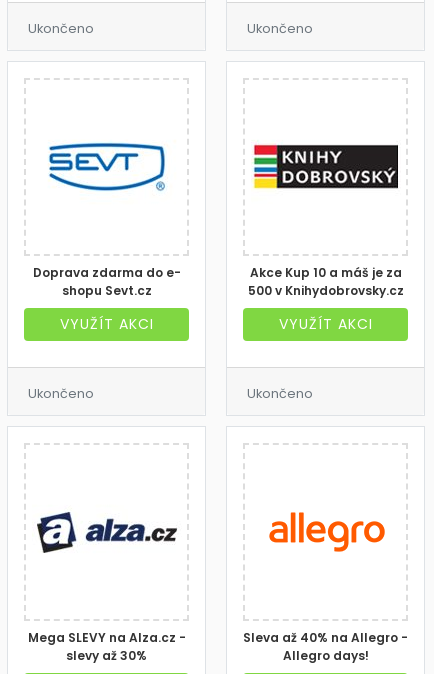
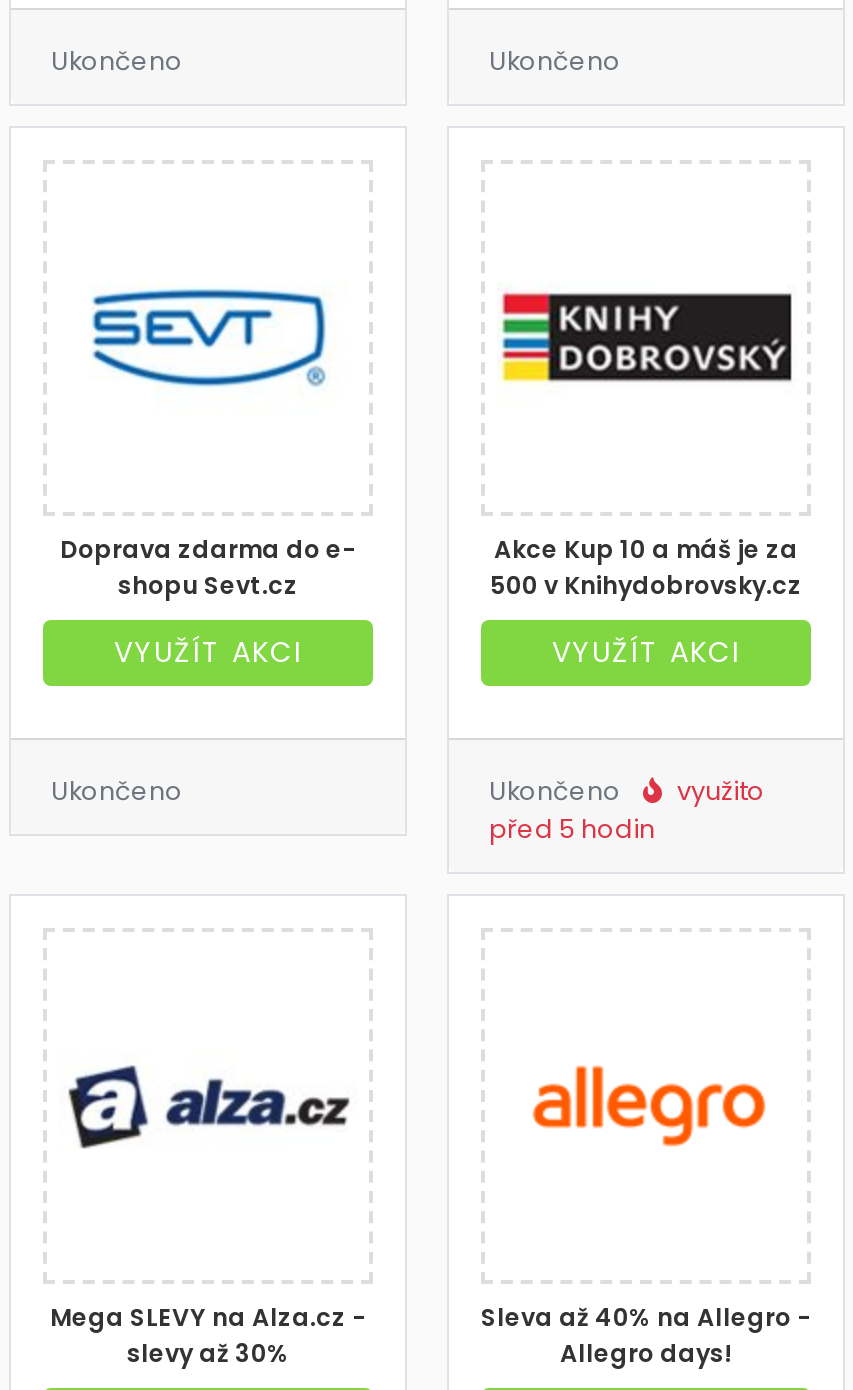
none -> [489,774,765,846] využito | před 5 hodin

